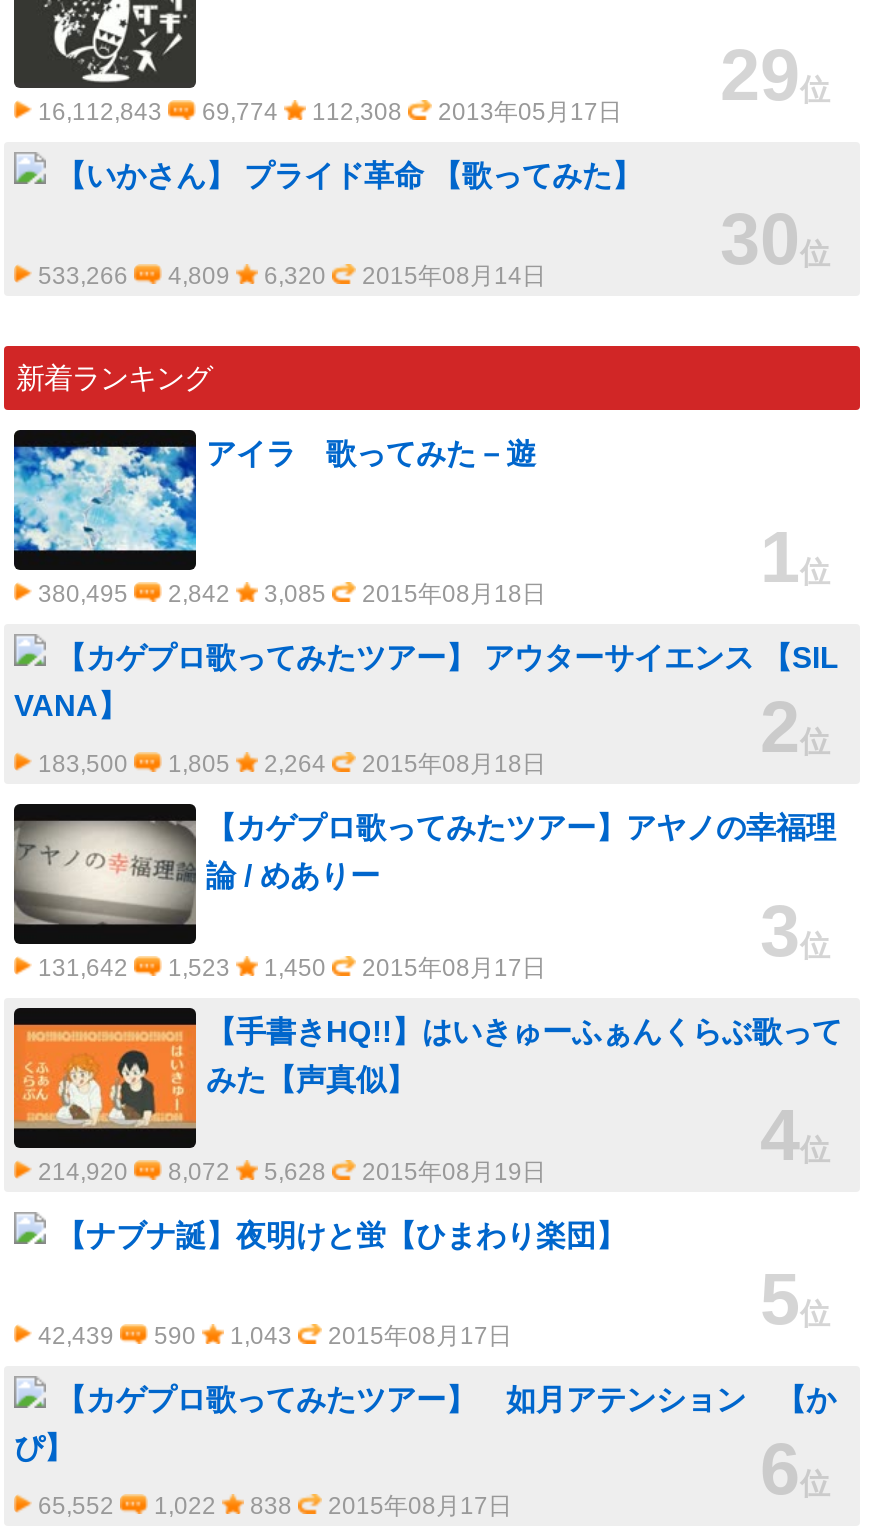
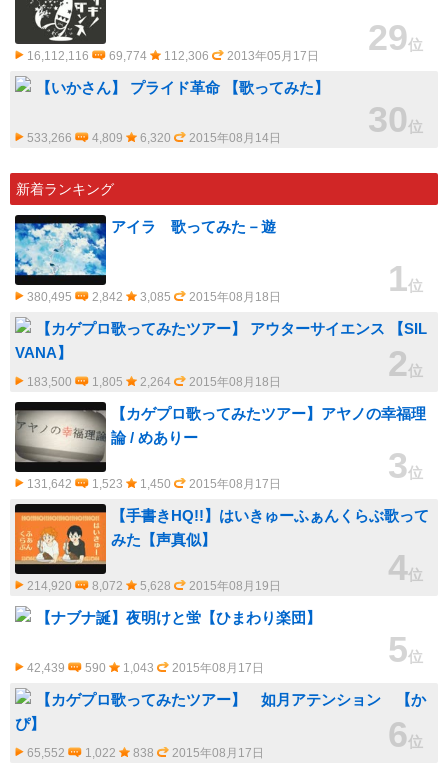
[32,98,168,126] 16,112,843 -> [24,49,92,63] 16,112,116
[306,98,408,126] 112,308 -> [161,49,212,63] 112,306

